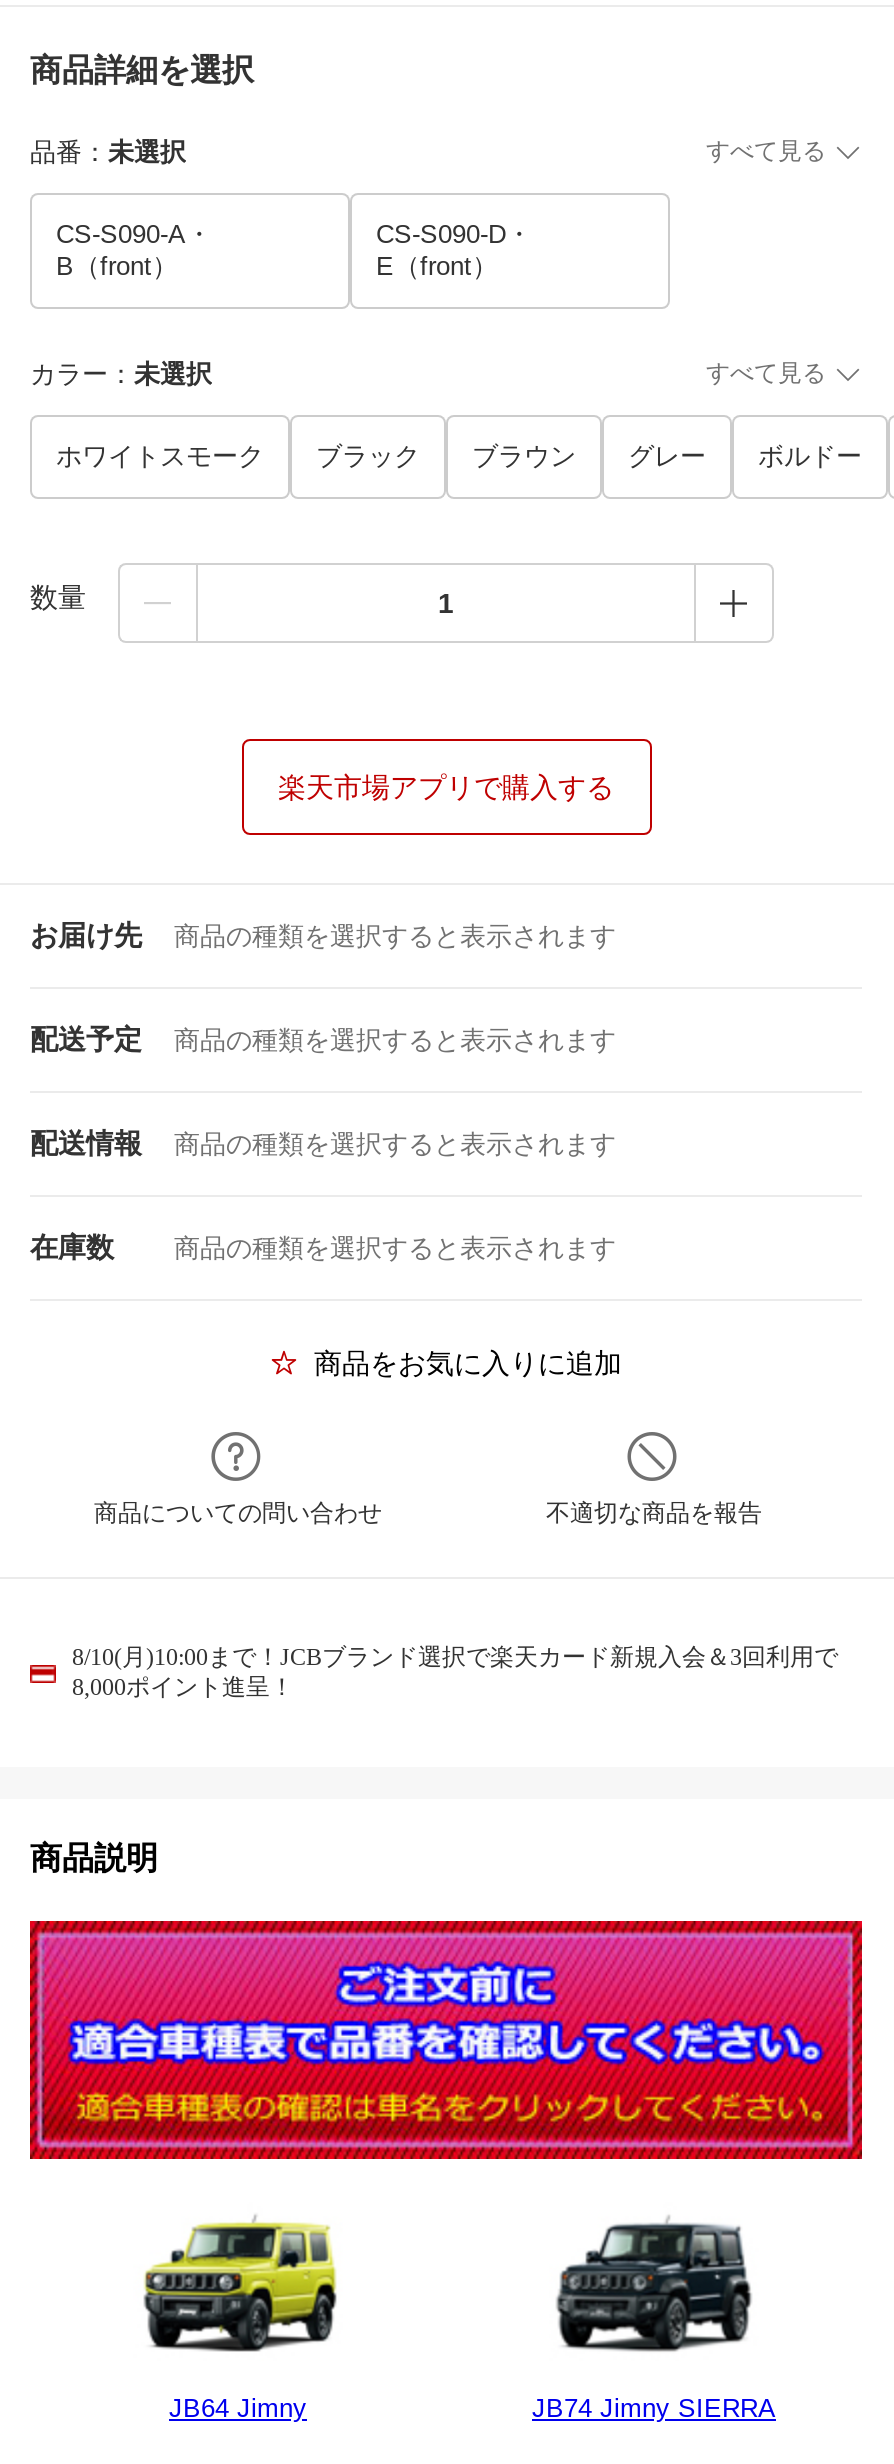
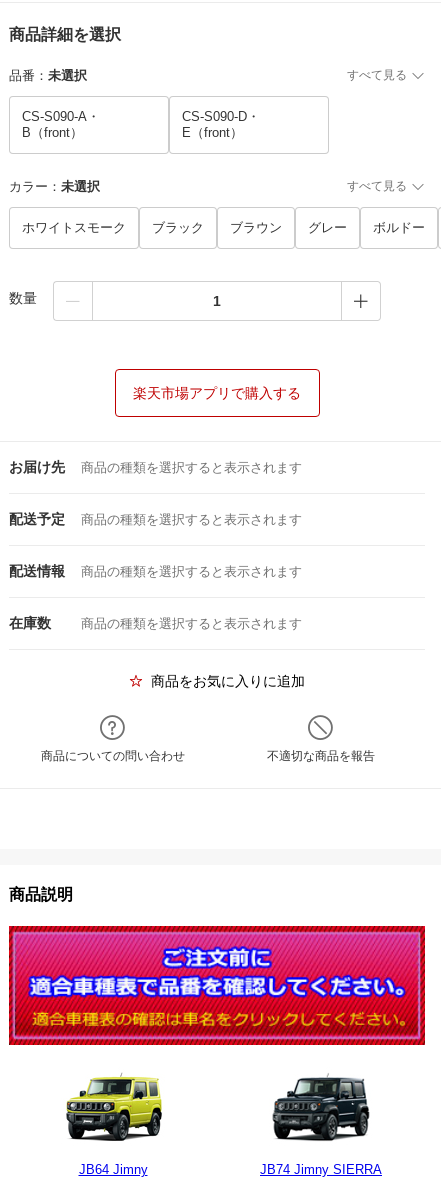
[72,1643,838,1701] 8/10(月)10:00まで！JCBブランド選択で楽天カード新規入会＆3回利用で | 8,000ポイント進呈！ -> none

